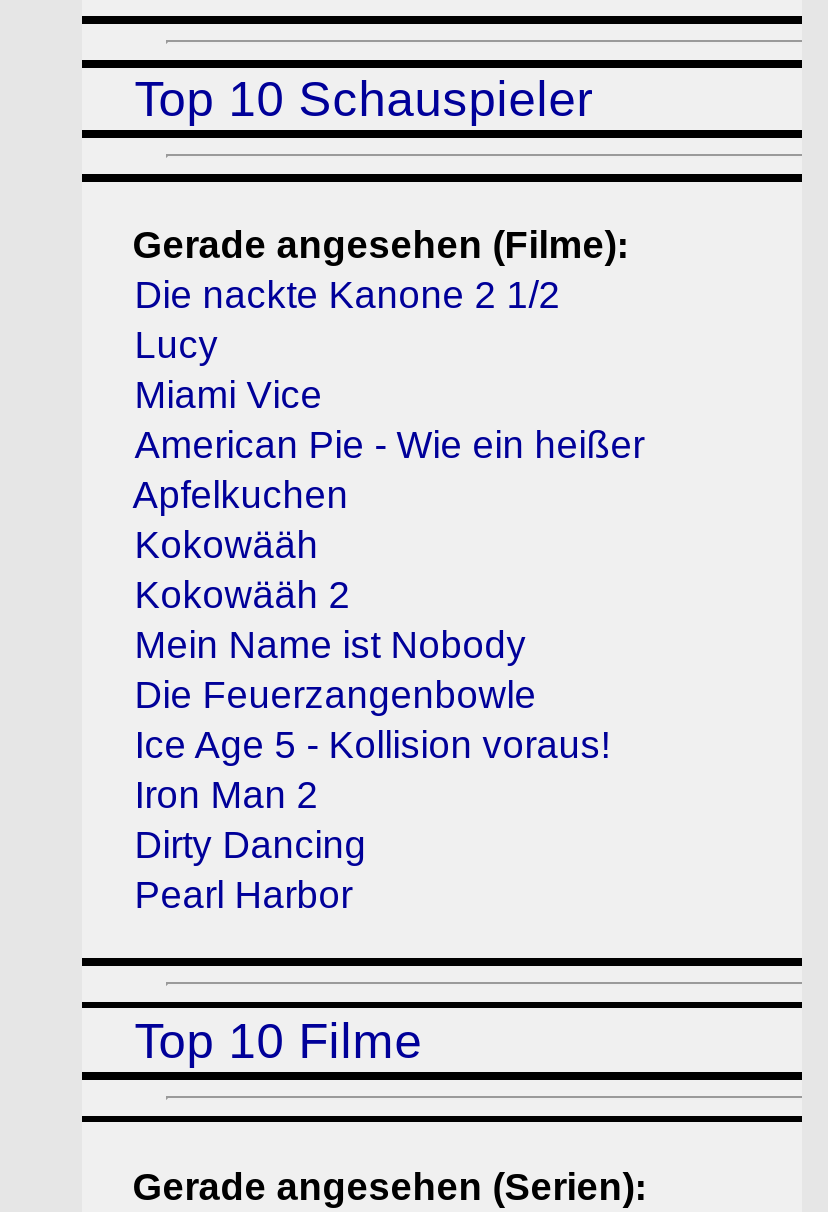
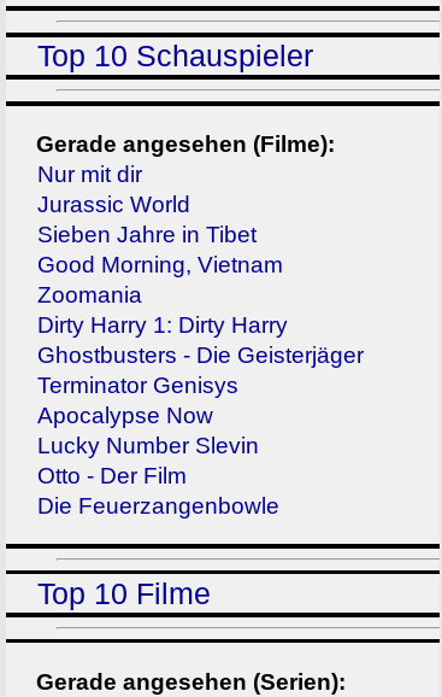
[132,274,644,666] Die nackte Kanone 2 1/2 | Lucy | Miami Vice | American Pie - Wie ein heißer | Apfelkuchen | Kokowääh | Kokowääh 2 | Mein Name ist Nobody -> [38,161,364,488] Nur mit dir | Jurassic World | Sieben Jahre in Tibet | Good Morning, Vietnam | Zoomania | Dirty Harry 1: Dirty Harry | Ghostbusters - Die Geisterjäger | Terminator Genisys | Apocalypse Now | Lucky Number Slevin | Otto - Der Film
moved [134,674,536,716] -> [38,493,280,518]: Die Feuerzangenbowle
[134,724,610,916] Ice Age 5 - Kollision voraus! | Iron Man 2 | Dirty Dancing | Pearl Harbor -> none

